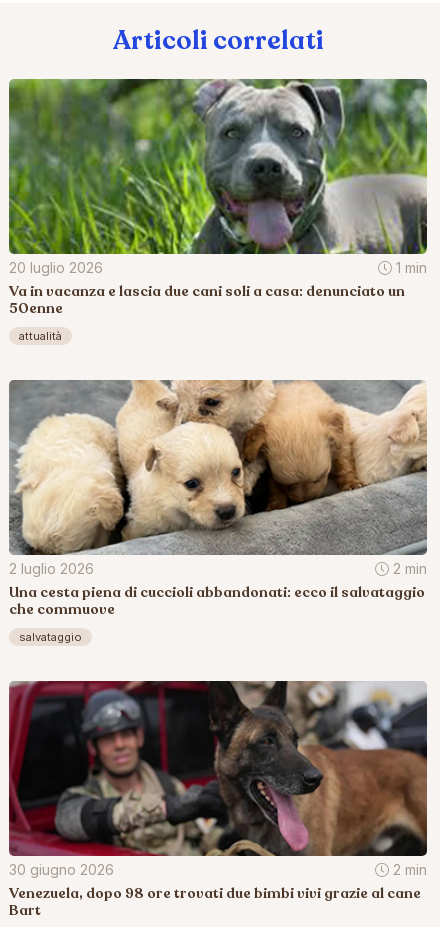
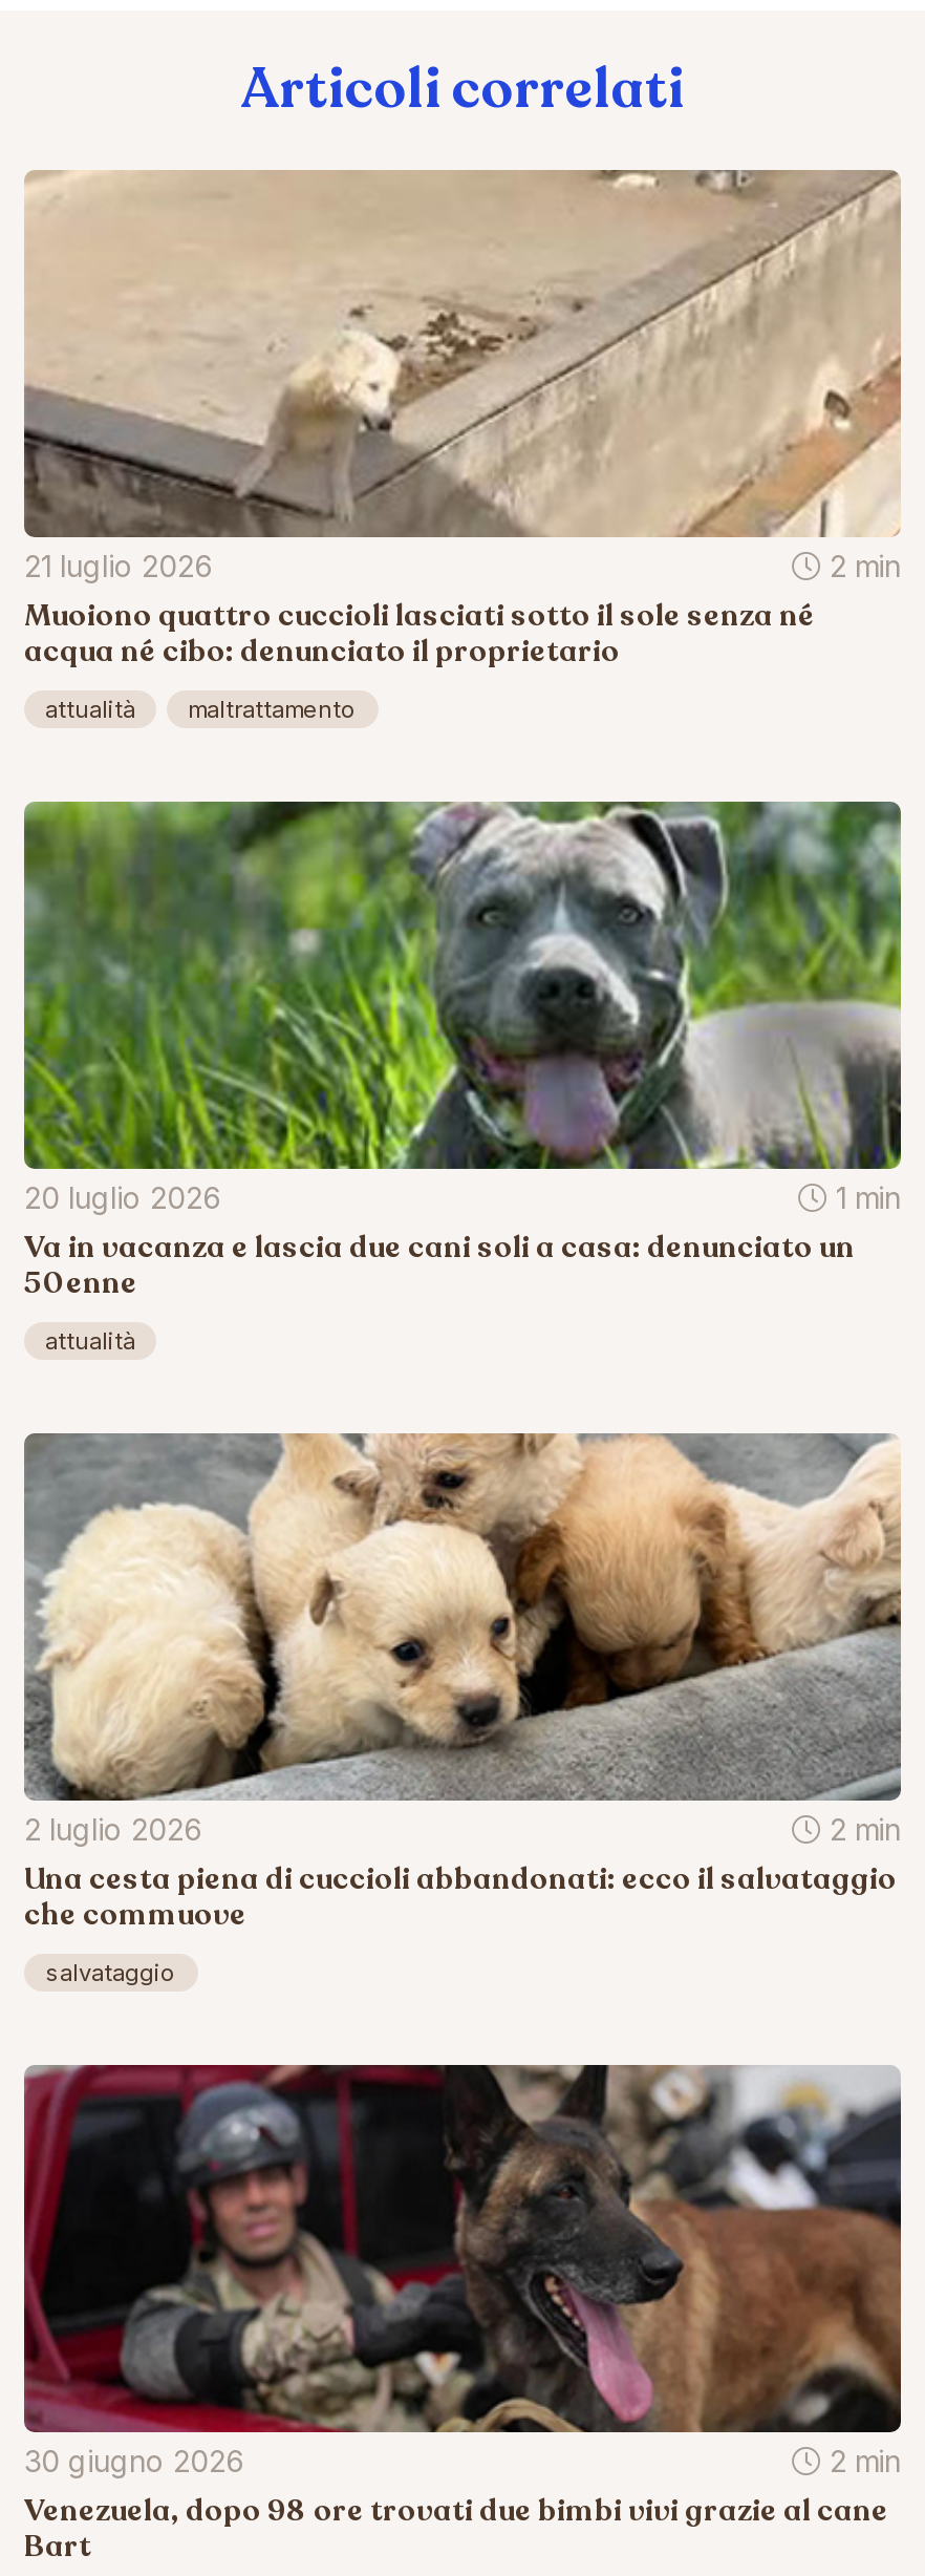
none -> [24,170,901,724] [image] | 21 luglio 2026 | 2 min | Muoiono quattro cuccioli lasciati sotto il sole senza né | acqua né cibo: denunciato il proprietario | attualità | maltrattamento

